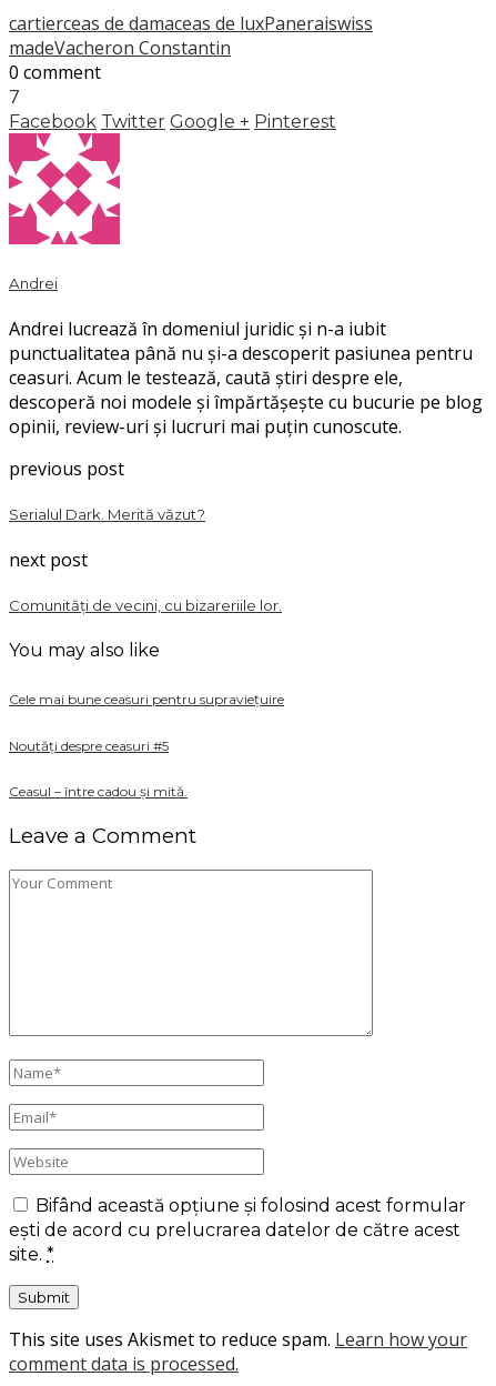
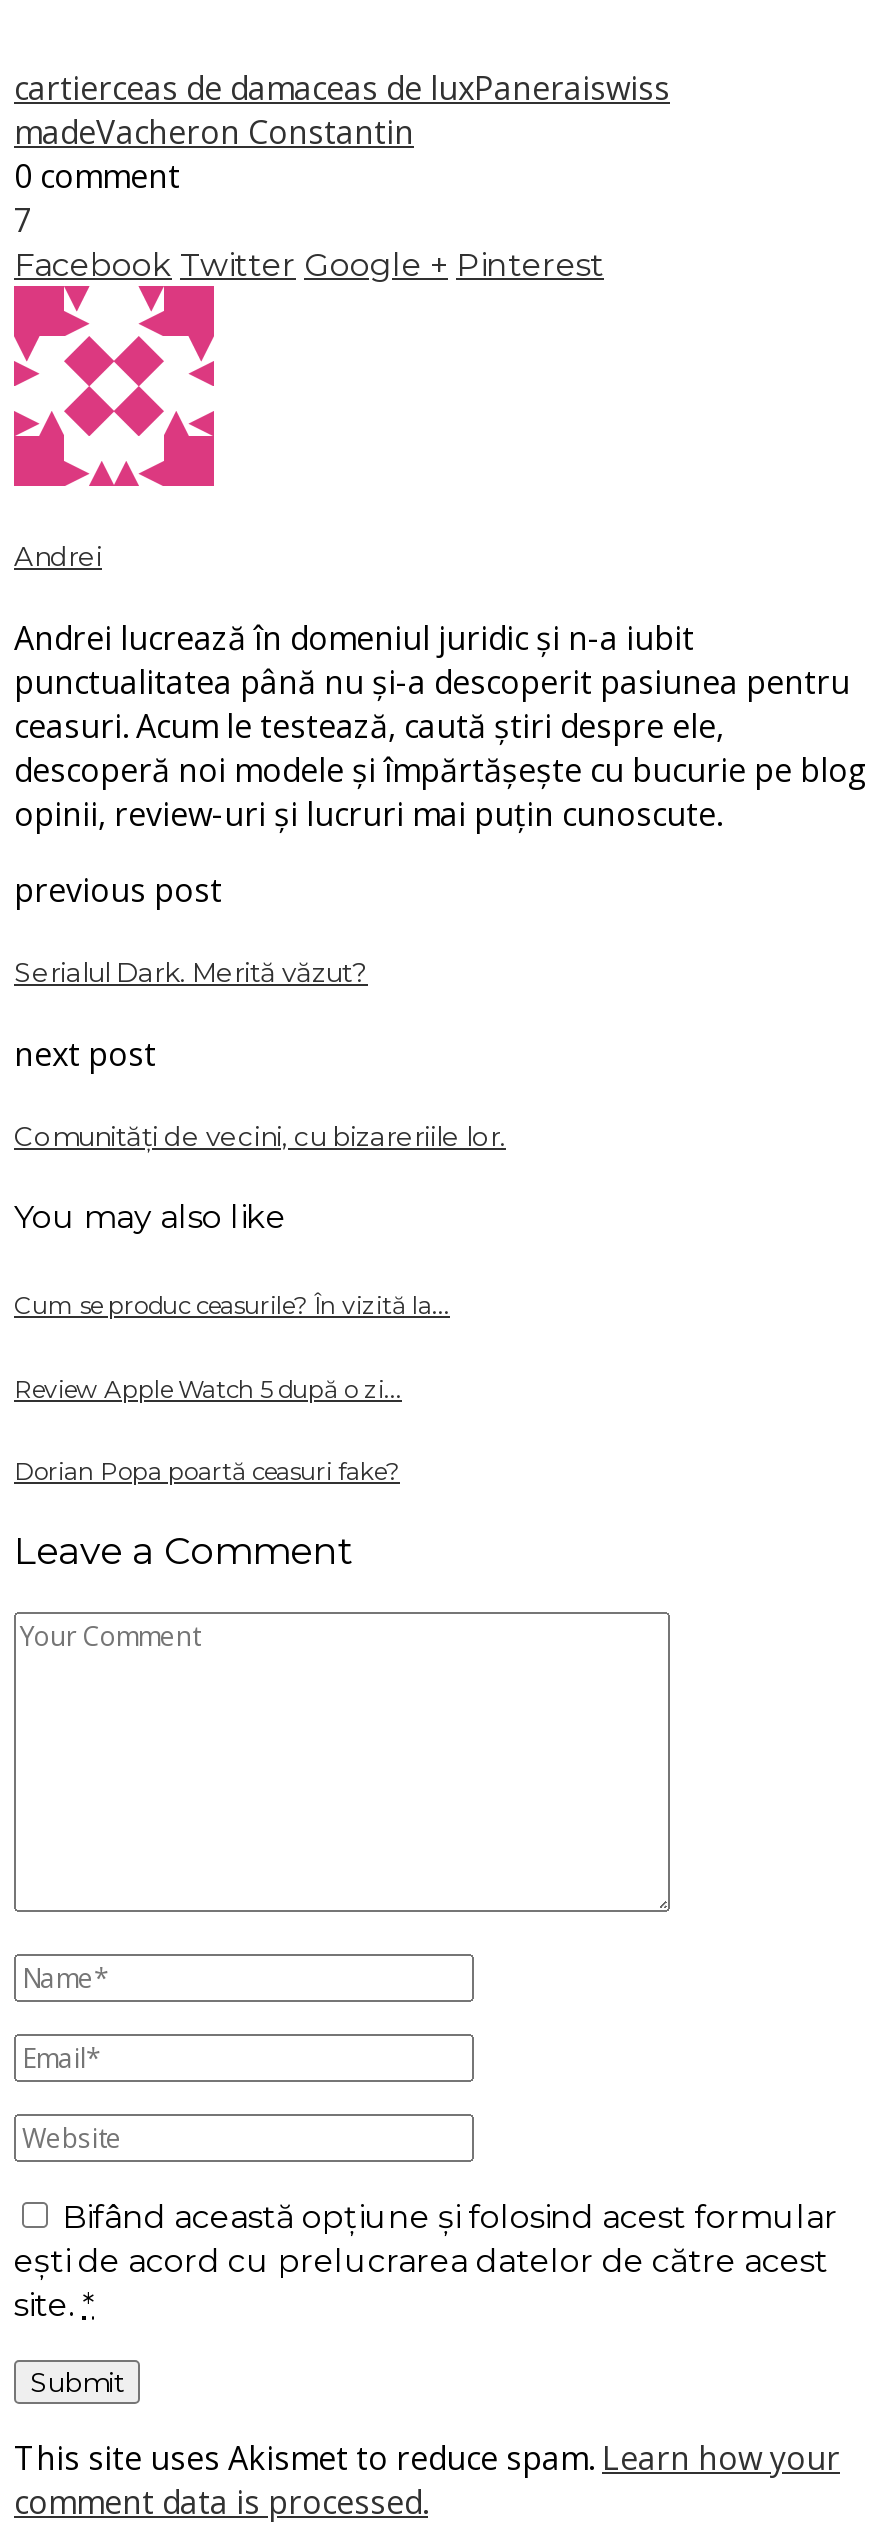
[9,691,284,707] Cele mai bune ceasuri pentru supraviețuire -> [14,1290,450,1320] Cum se produc ceasurile? În vizită la...
[9,737,169,754] Noutăți despre ceasuri #5 -> [14,1373,402,1403] Review Apple Watch 5 după o zi...
[9,783,188,800] Ceasul – între cadou și mită. -> [14,1457,400,1487] Dorian Popa poartă ceasuri fake?

